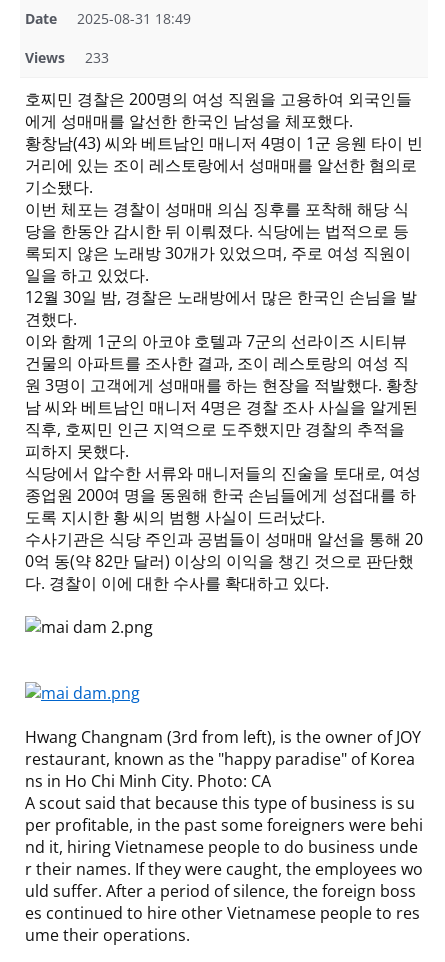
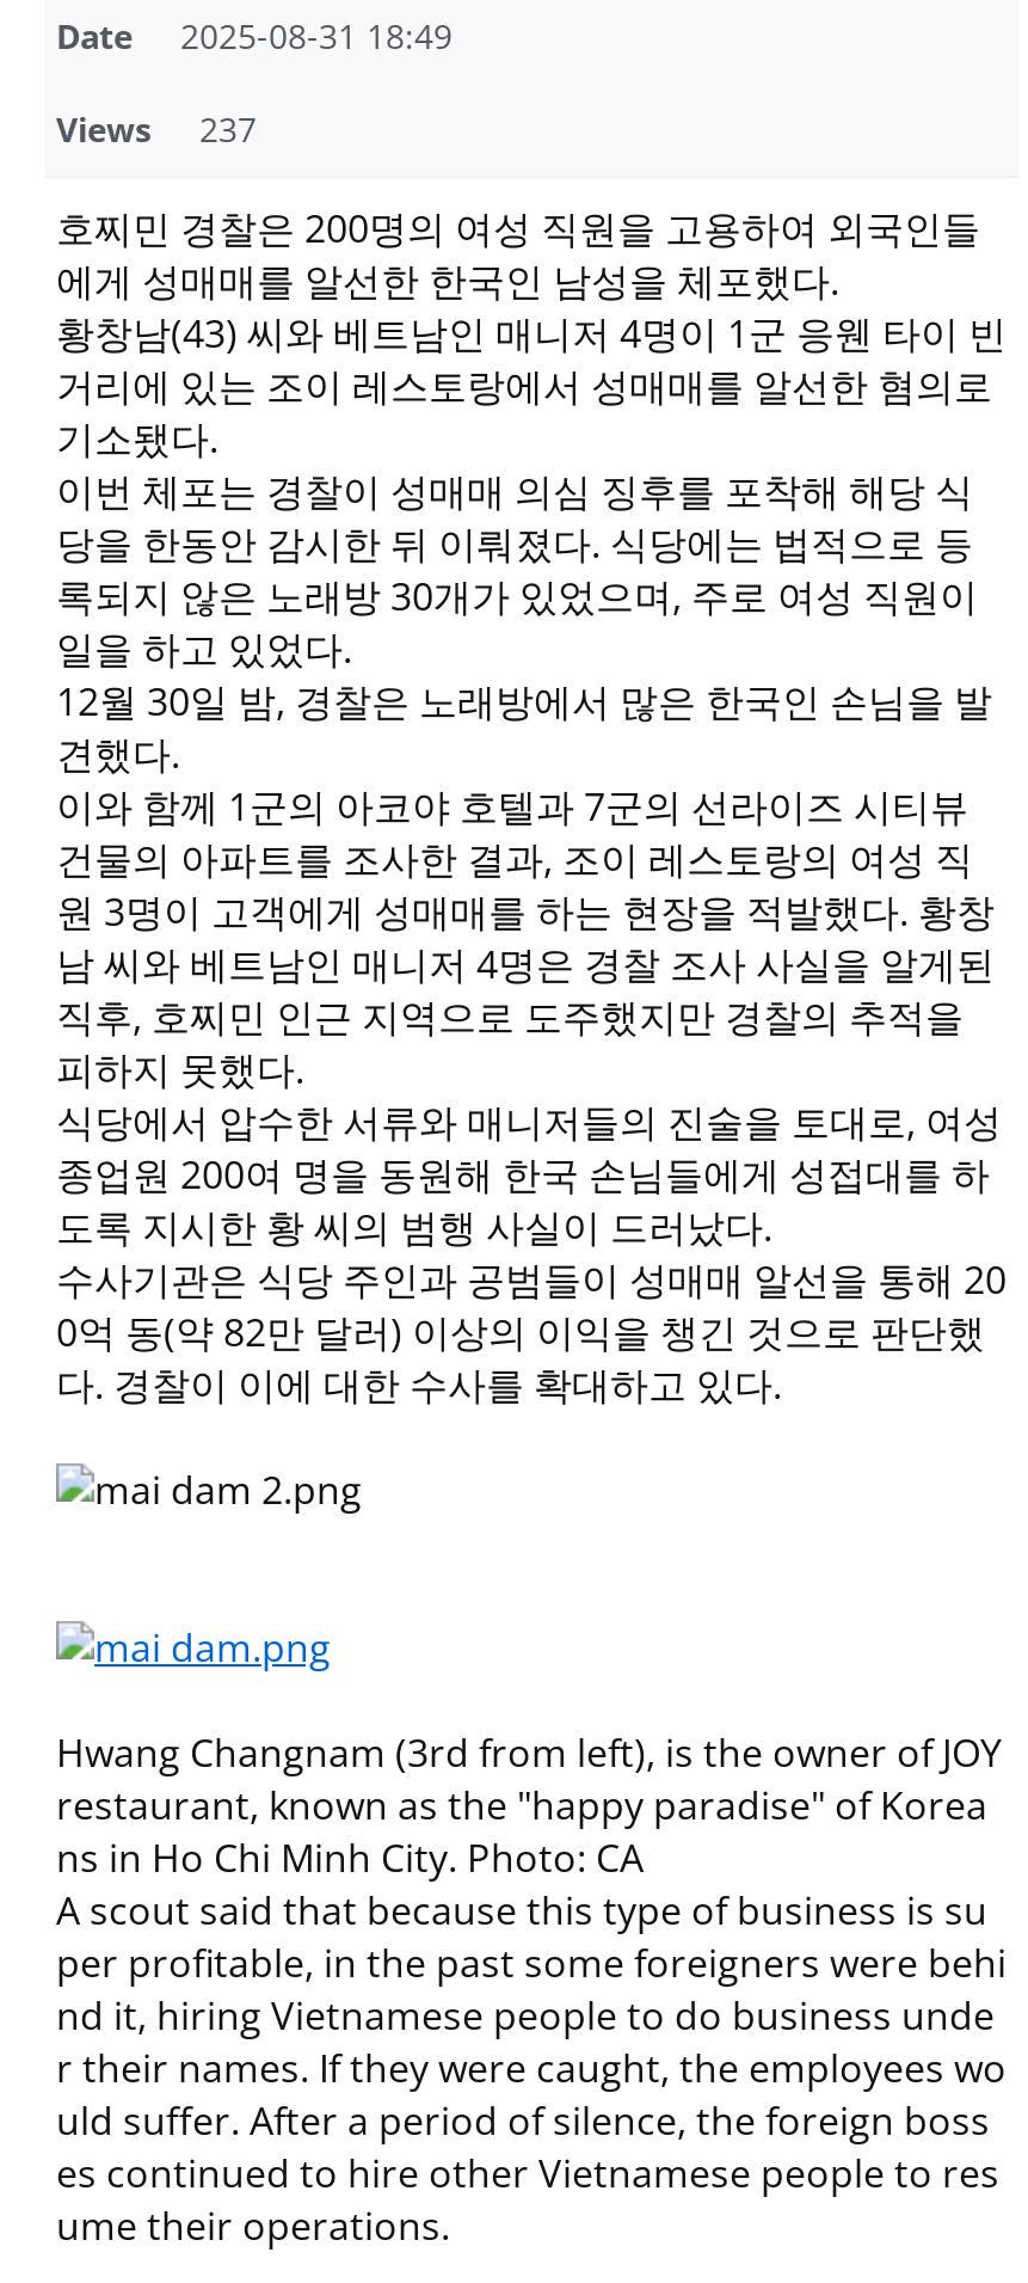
[25,48,109,67] Views 233 -> [56,106,257,152] Views 237

